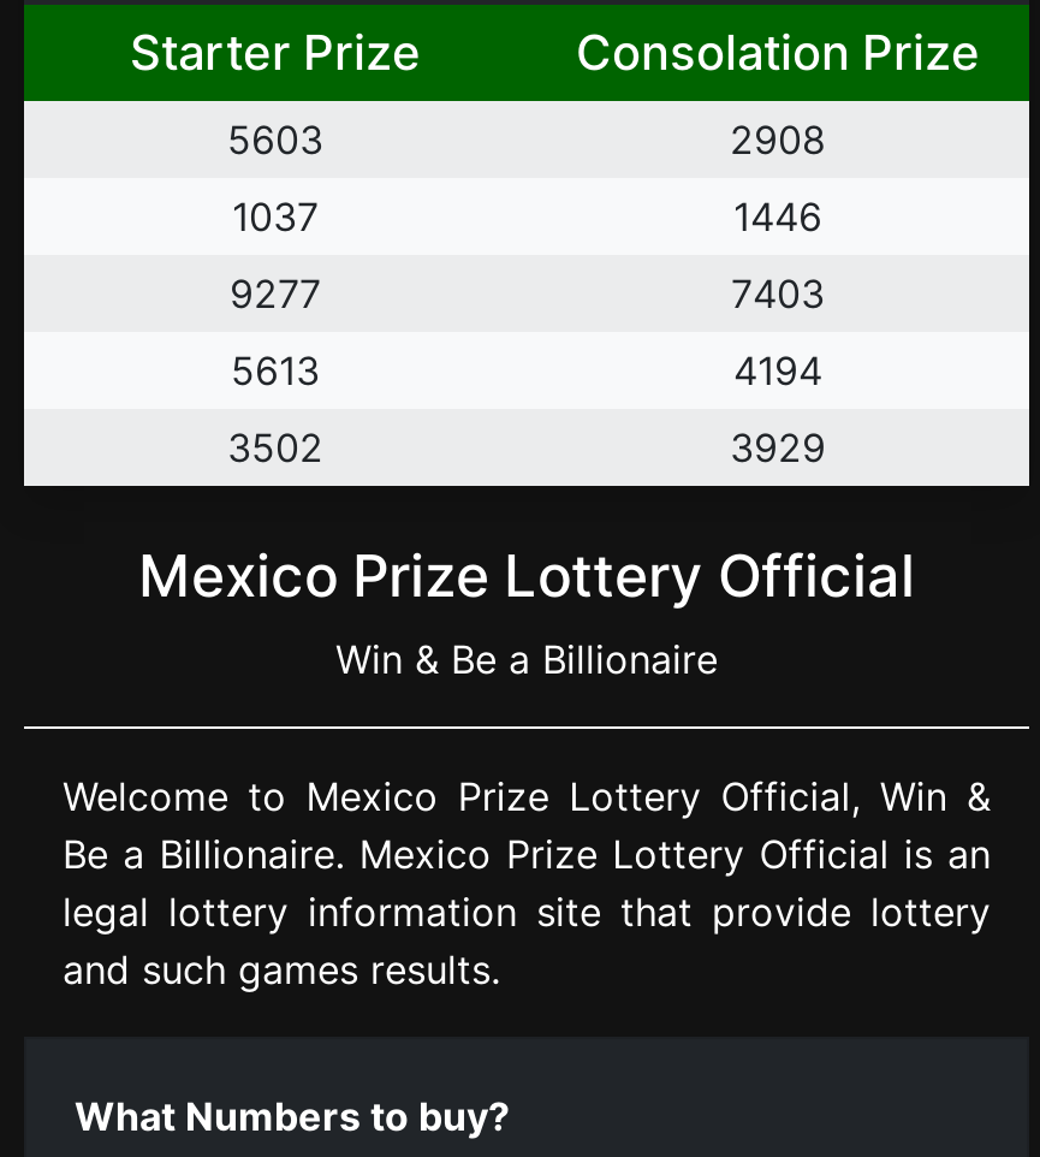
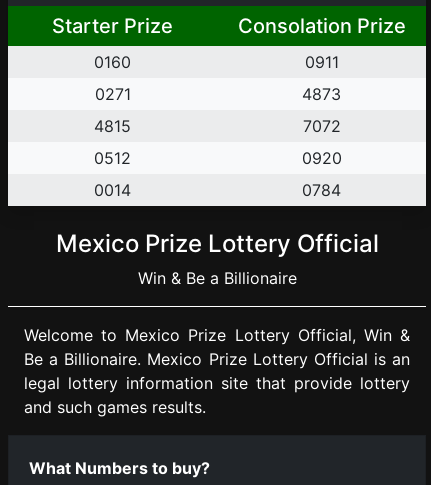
[227,114,323,162] 5603 -> [94,51,131,71] 0160
[730,114,826,162] 2908 -> [304,51,338,71] 0911
[232,191,319,239] 1037 -> [94,83,130,103] 0271
[733,191,822,239] 1446 -> [302,83,341,103] 4873
[230,268,321,316] 9277 -> [94,115,131,135] 4815
[731,268,825,316] 7403 -> [302,115,340,135] 7072
[231,345,320,393] 5613 -> [94,147,131,167] 0512
[733,345,822,393] 4194 -> [301,147,341,167] 0920
[227,422,323,470] 3502 -> [94,179,131,199] 0014
[730,422,826,470] 3929 -> [302,179,341,199] 0784

